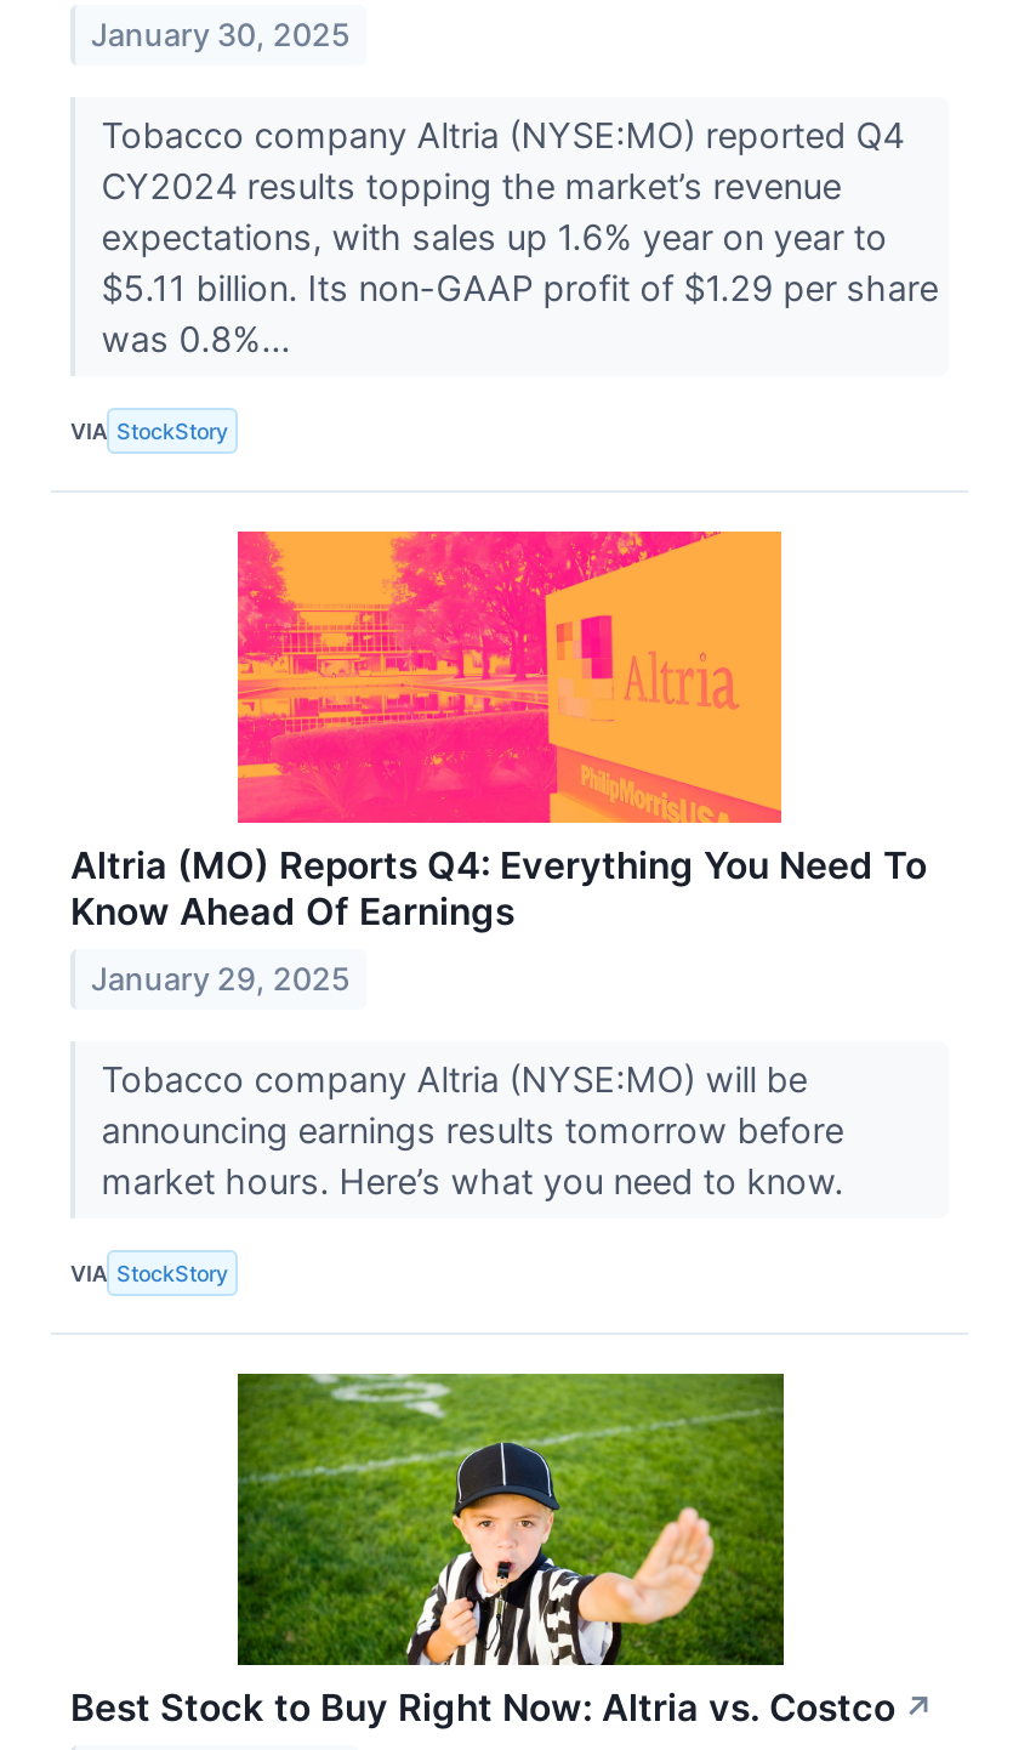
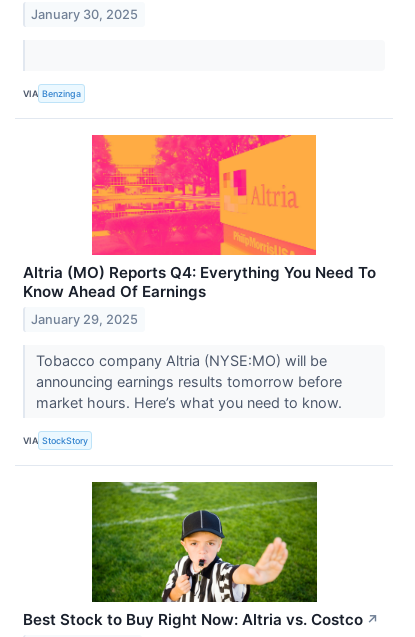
[70,115,939,444] Tobacco company Altria (NYSE:MO) reported Q4 | CY2024 results topping the market’s revenue | expectations, with sales up 1.6% year on year to | $5.11 billion. Its non-GAAP profit of $1.29 per share | was 0.8%... | VIA StockStory -> [23,88,81,99] VIA Benzinga

